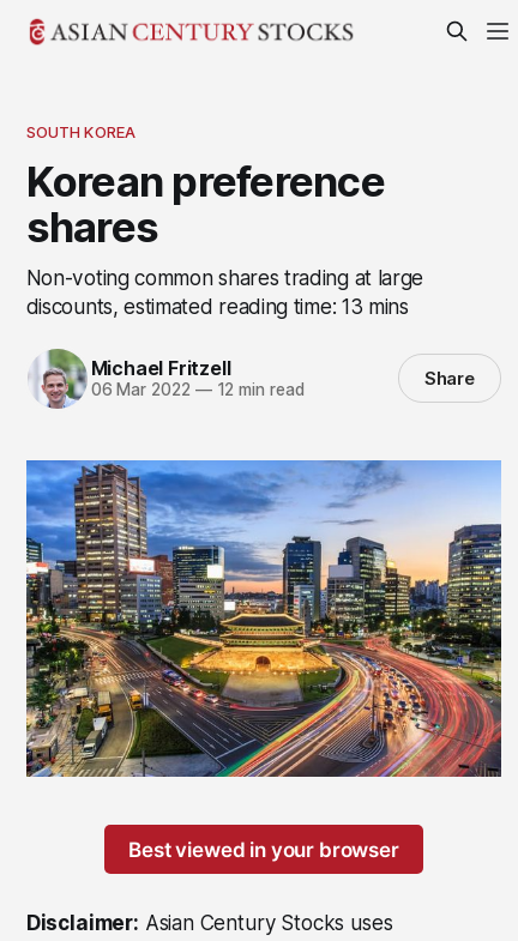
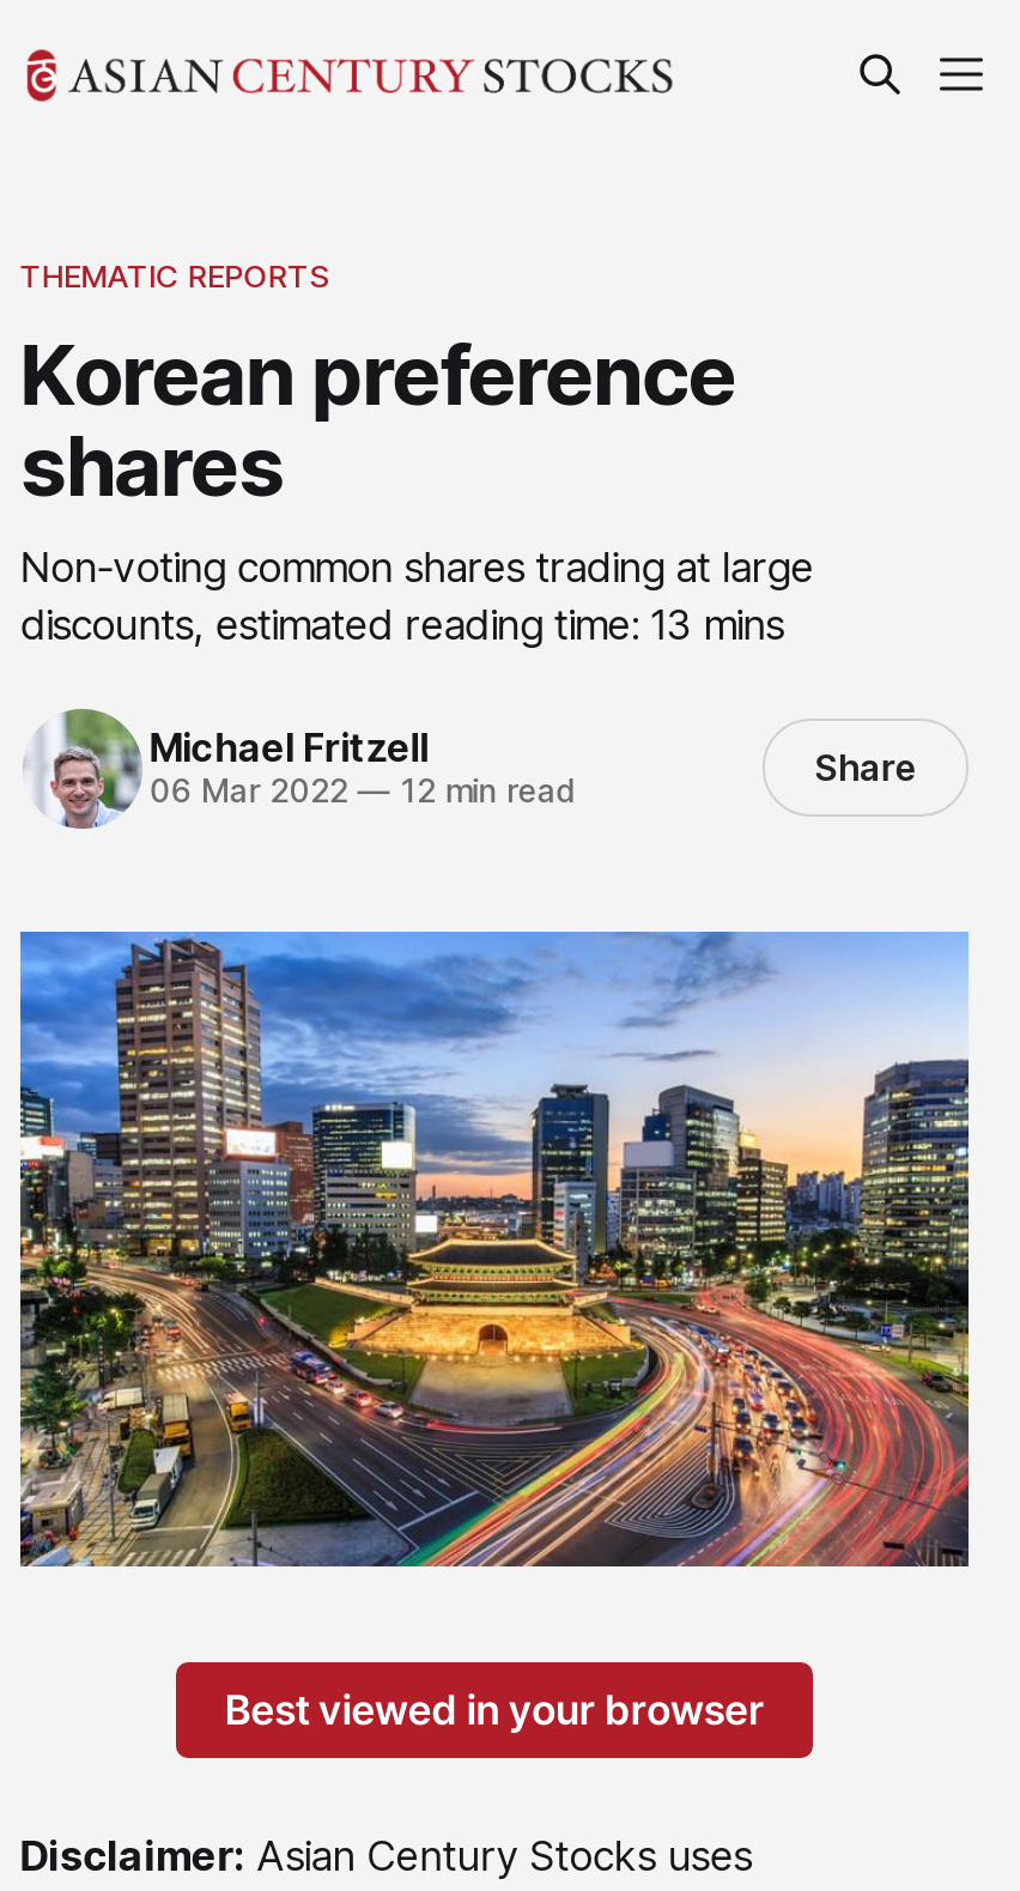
[26,122,136,141] SOUTH KOREA -> [20,256,329,294] THEMATIC REPORTS

